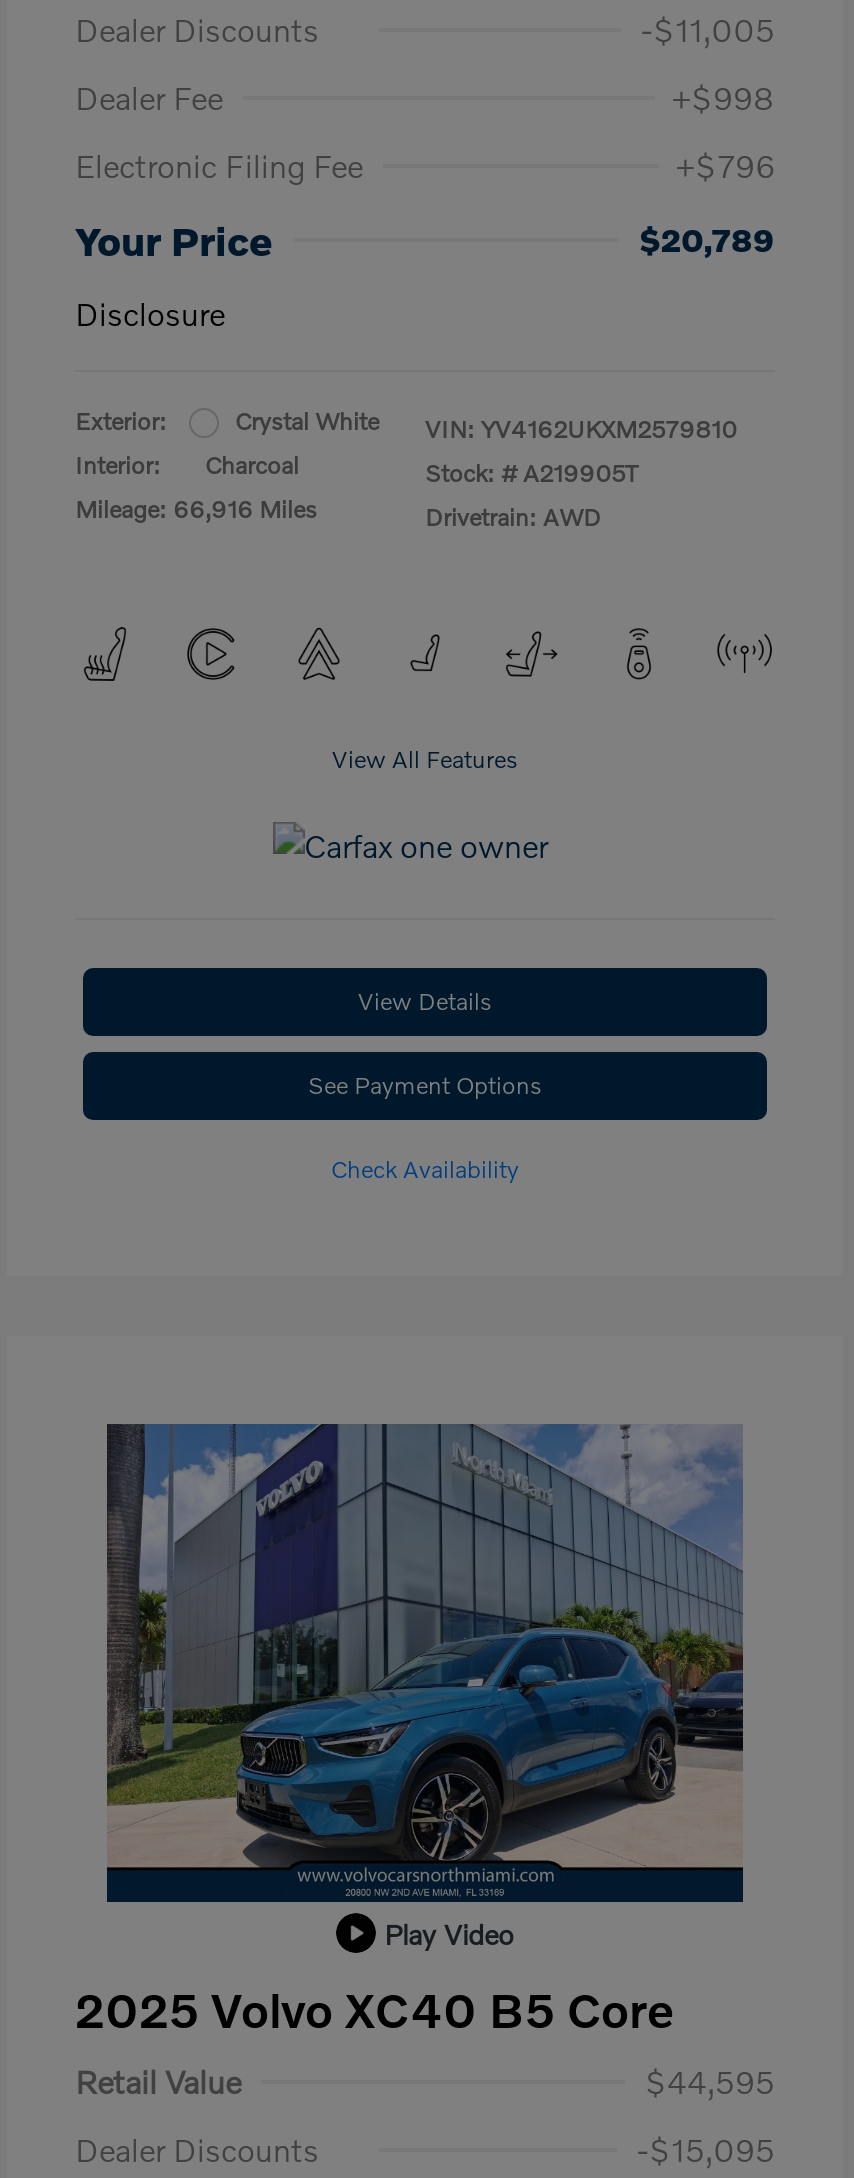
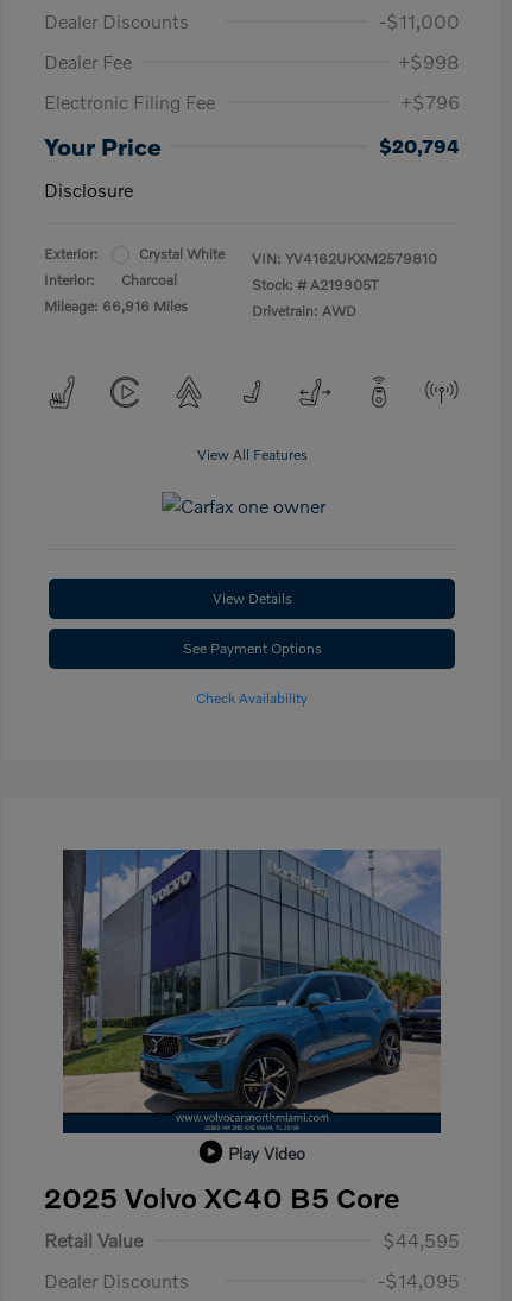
[641,10,775,48] -$11,005 -> [379,10,460,32] -$11,000
[639,220,775,258] $20,789 -> [379,134,460,157] $20,794
[637,2130,775,2168] -$15,095 -> [378,1269,460,1291] -$14,095

